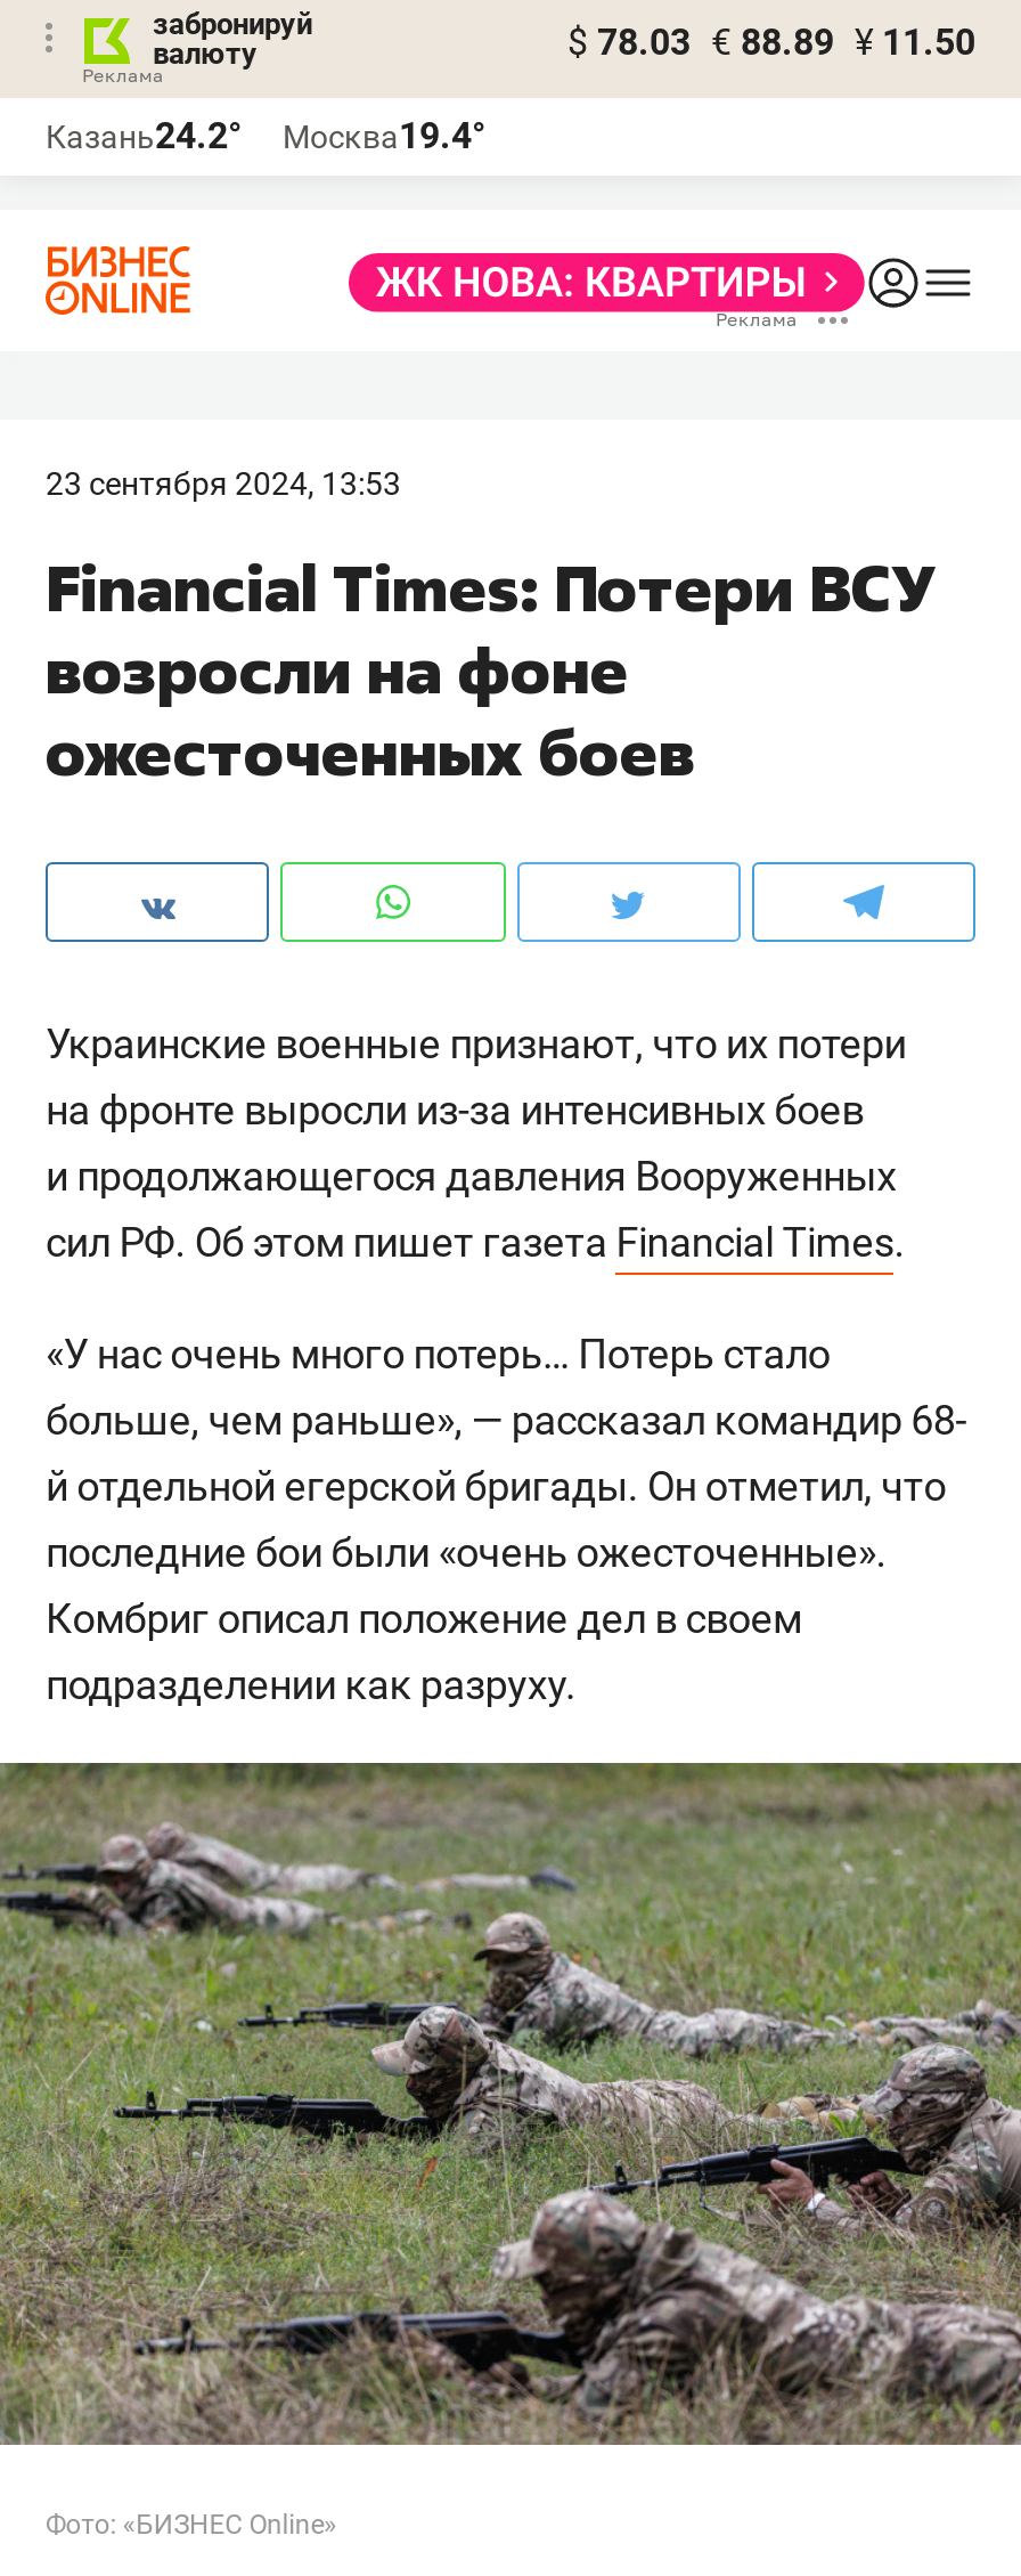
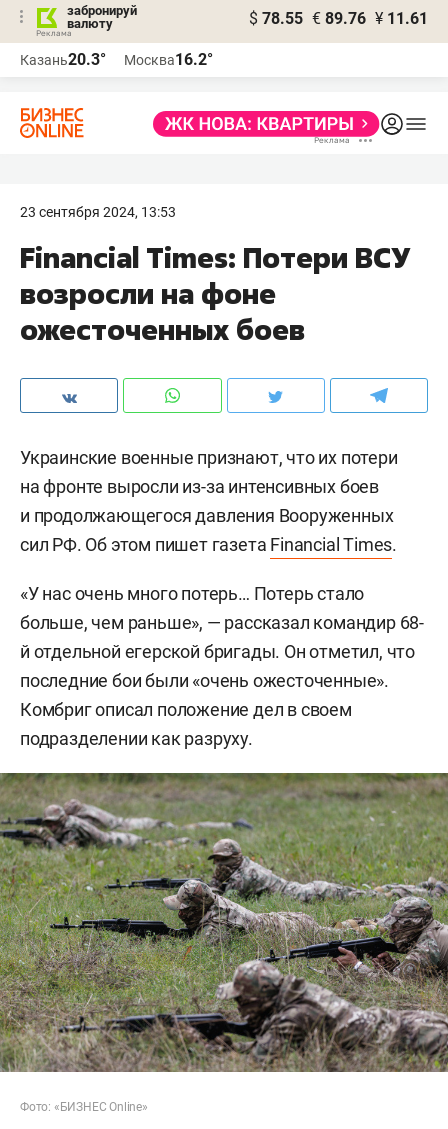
[567,21,975,64] $ 78.03 € 88.89 ¥ 11.50 -> [249,9,428,28] $ 78.55 € 89.76 ¥ 11.61
[46,114,242,157] Казань24.2° -> [20,50,106,69] Казань20.3°
[283,114,485,157] Москва19.4° -> [124,50,213,69] Москва16.2°

